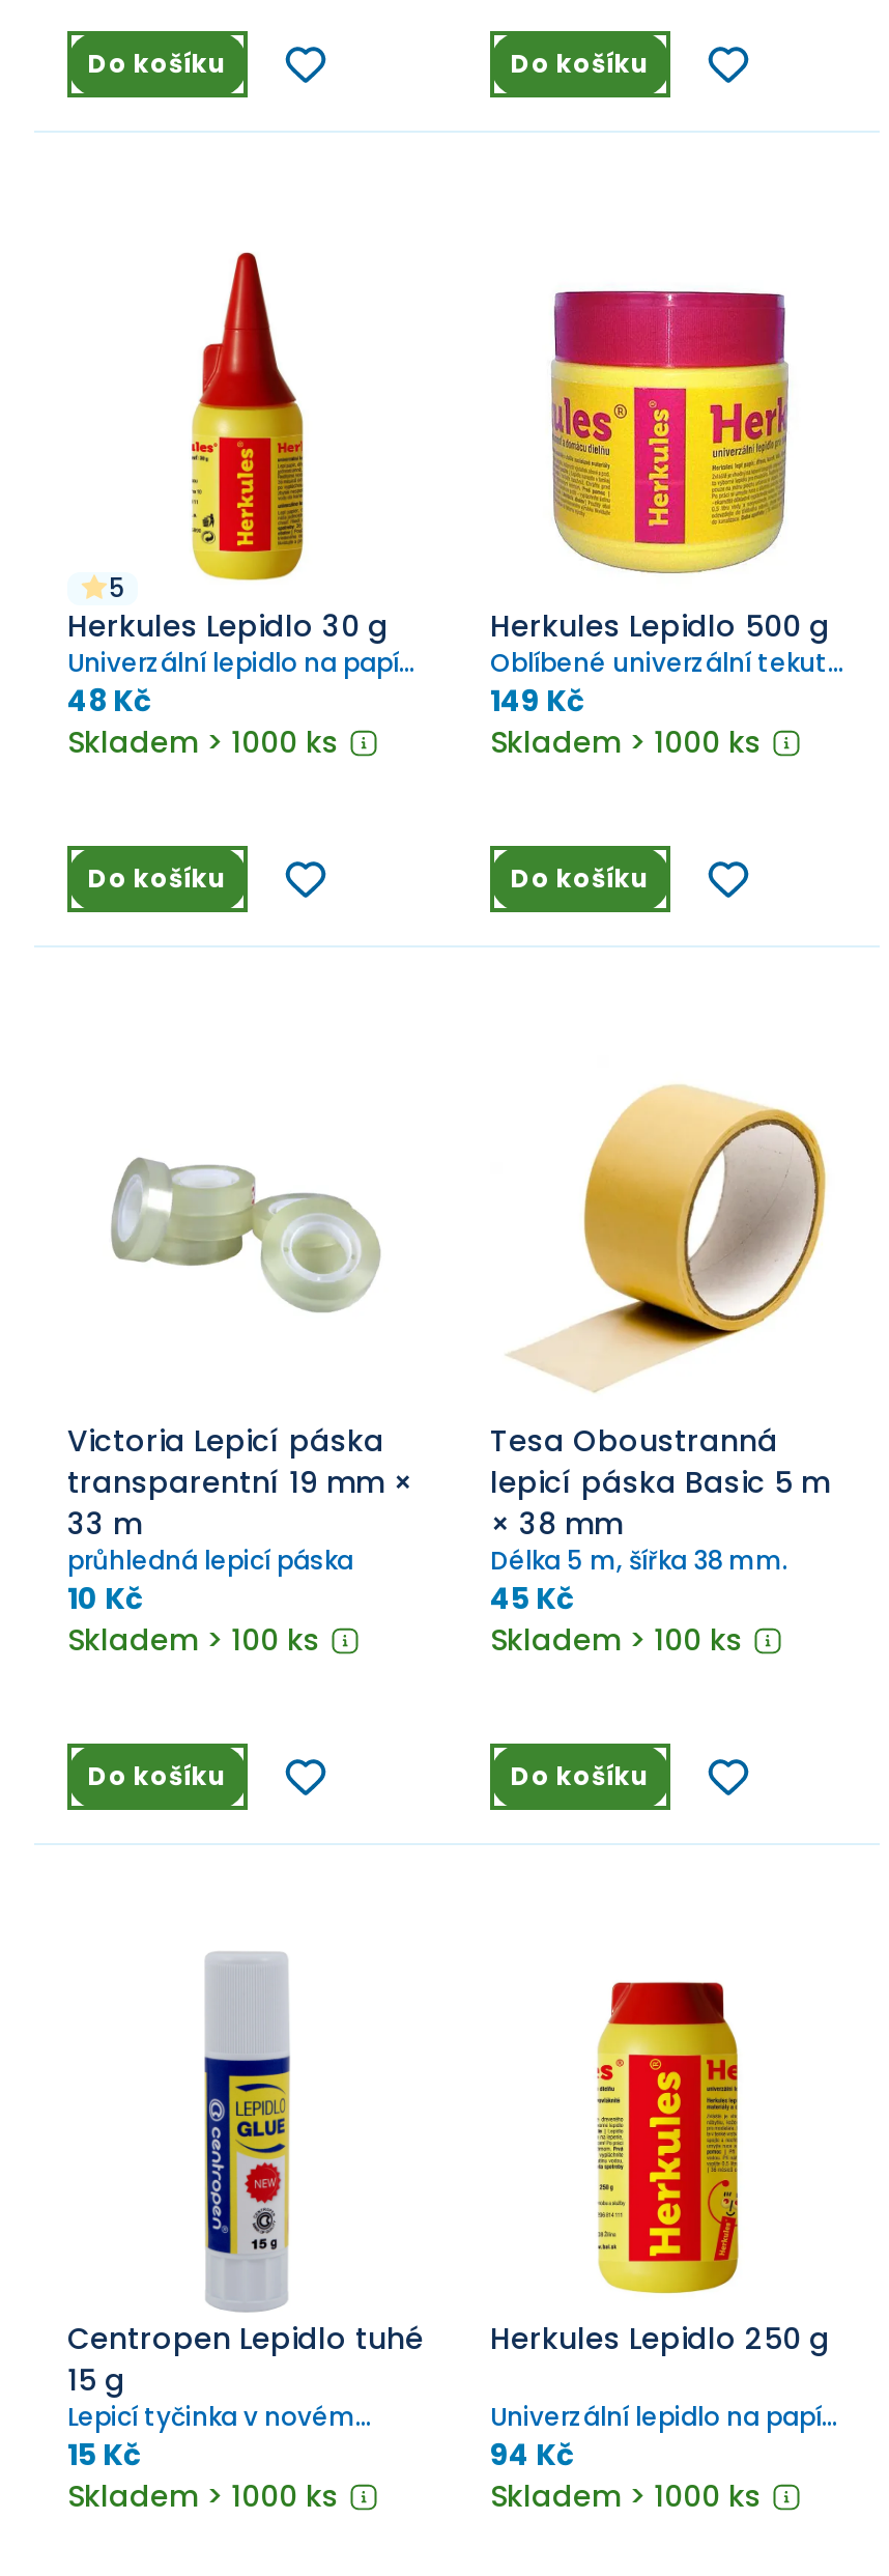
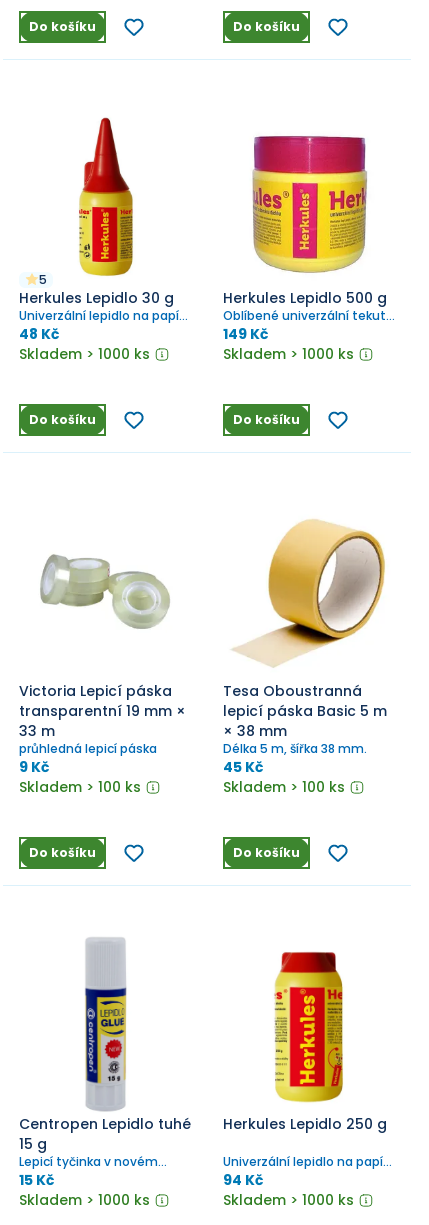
[67,1578,142,1620] 10 Kč -> [19,757,49,777] 9 Kč

